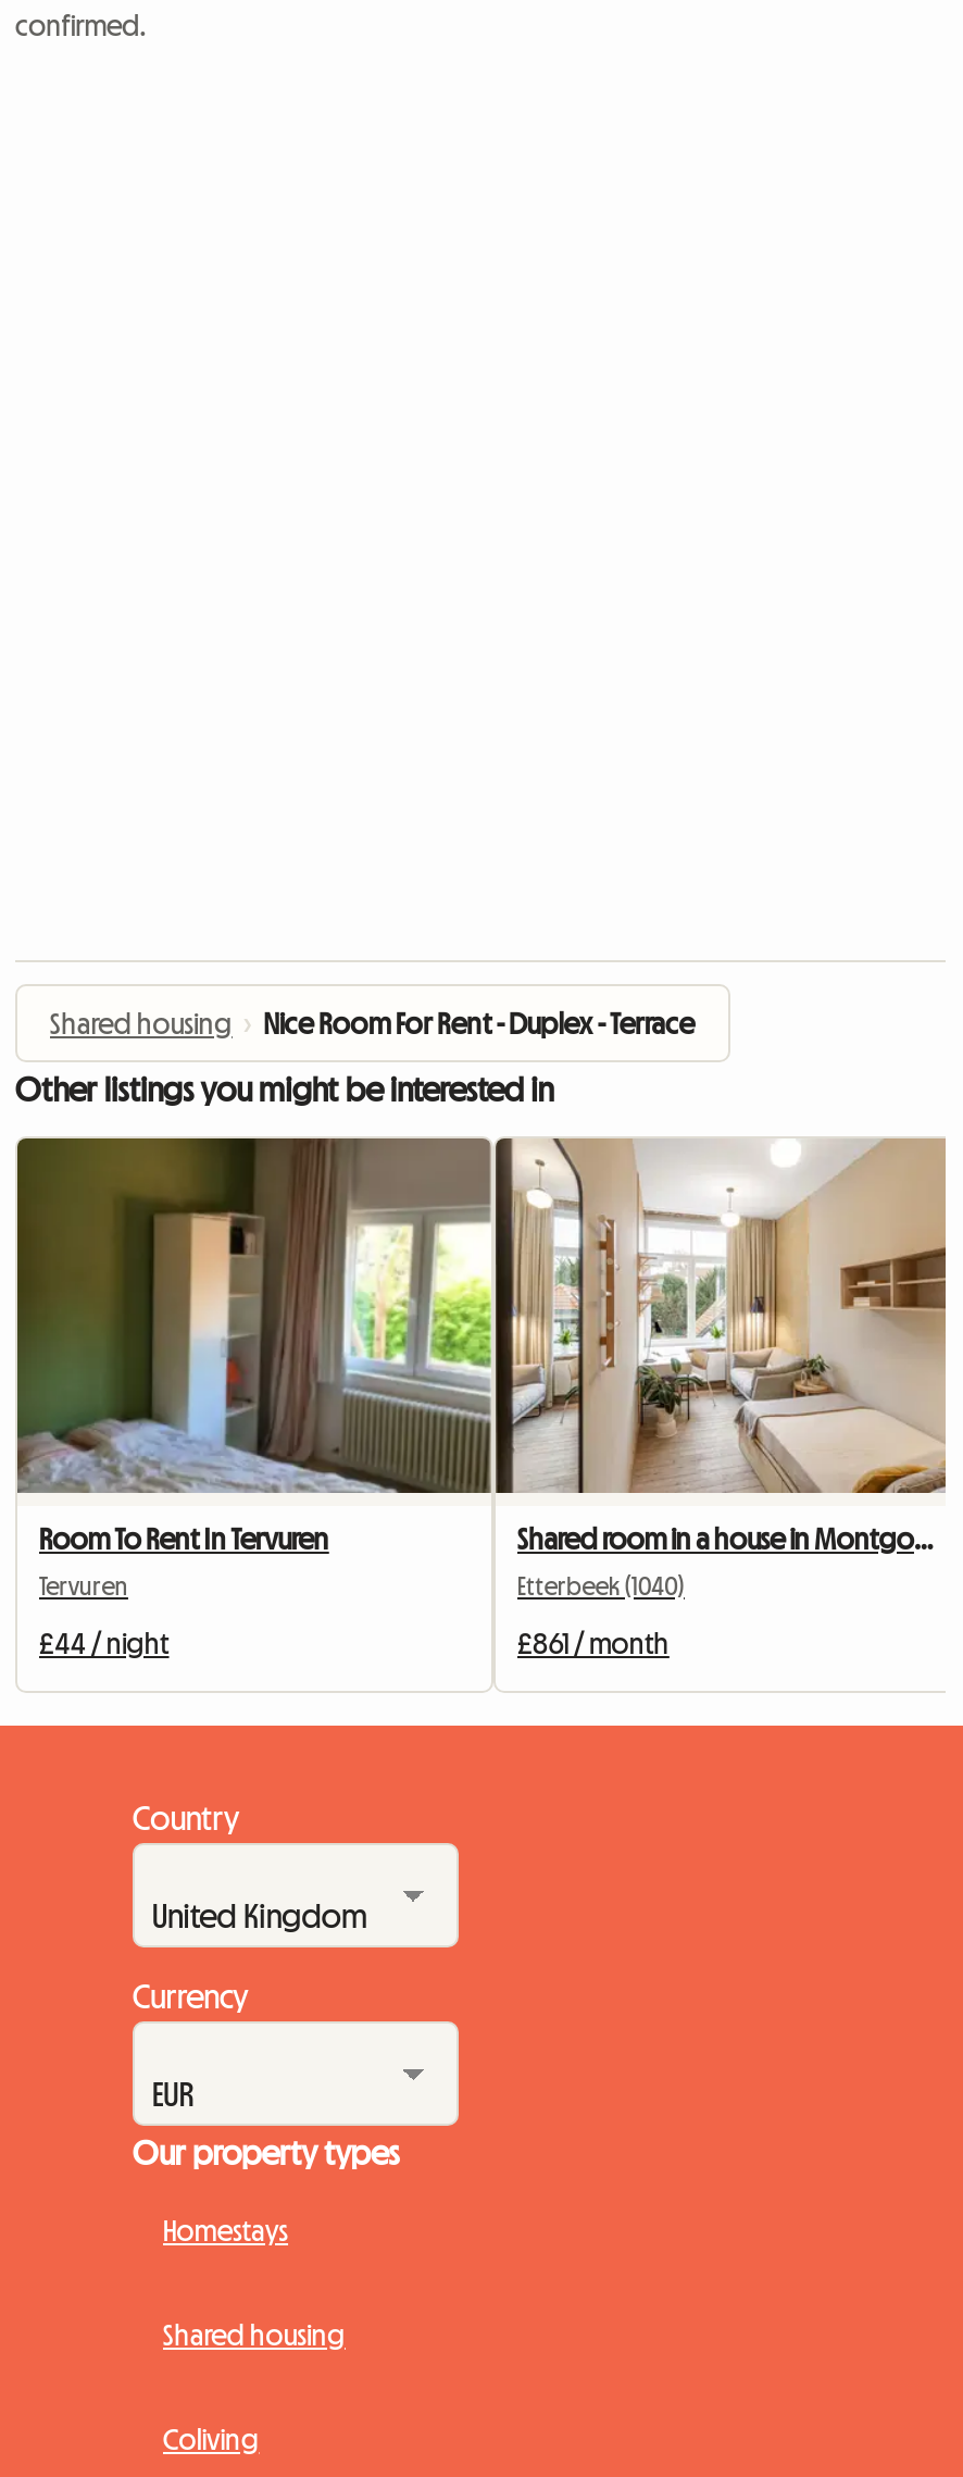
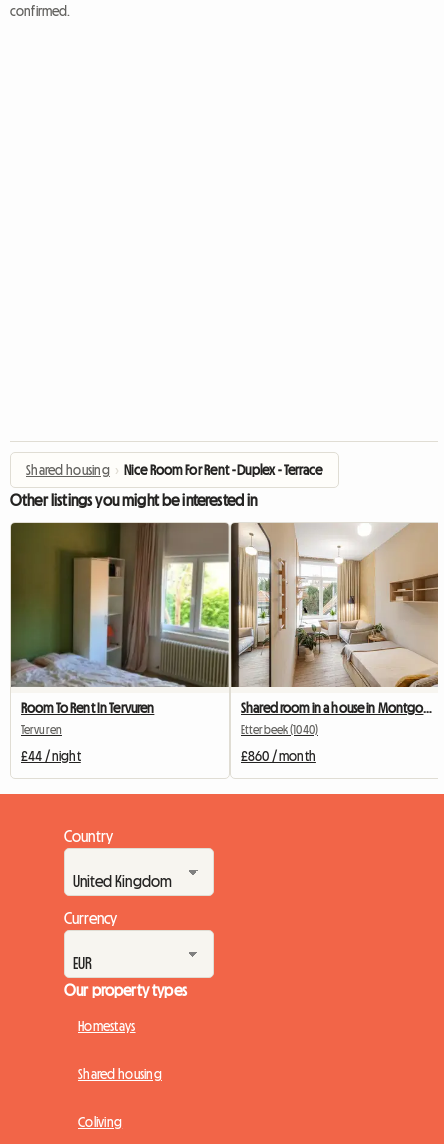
[517,1628,669,1658] £861 / month -> [241,748,316,762] £860 / month

